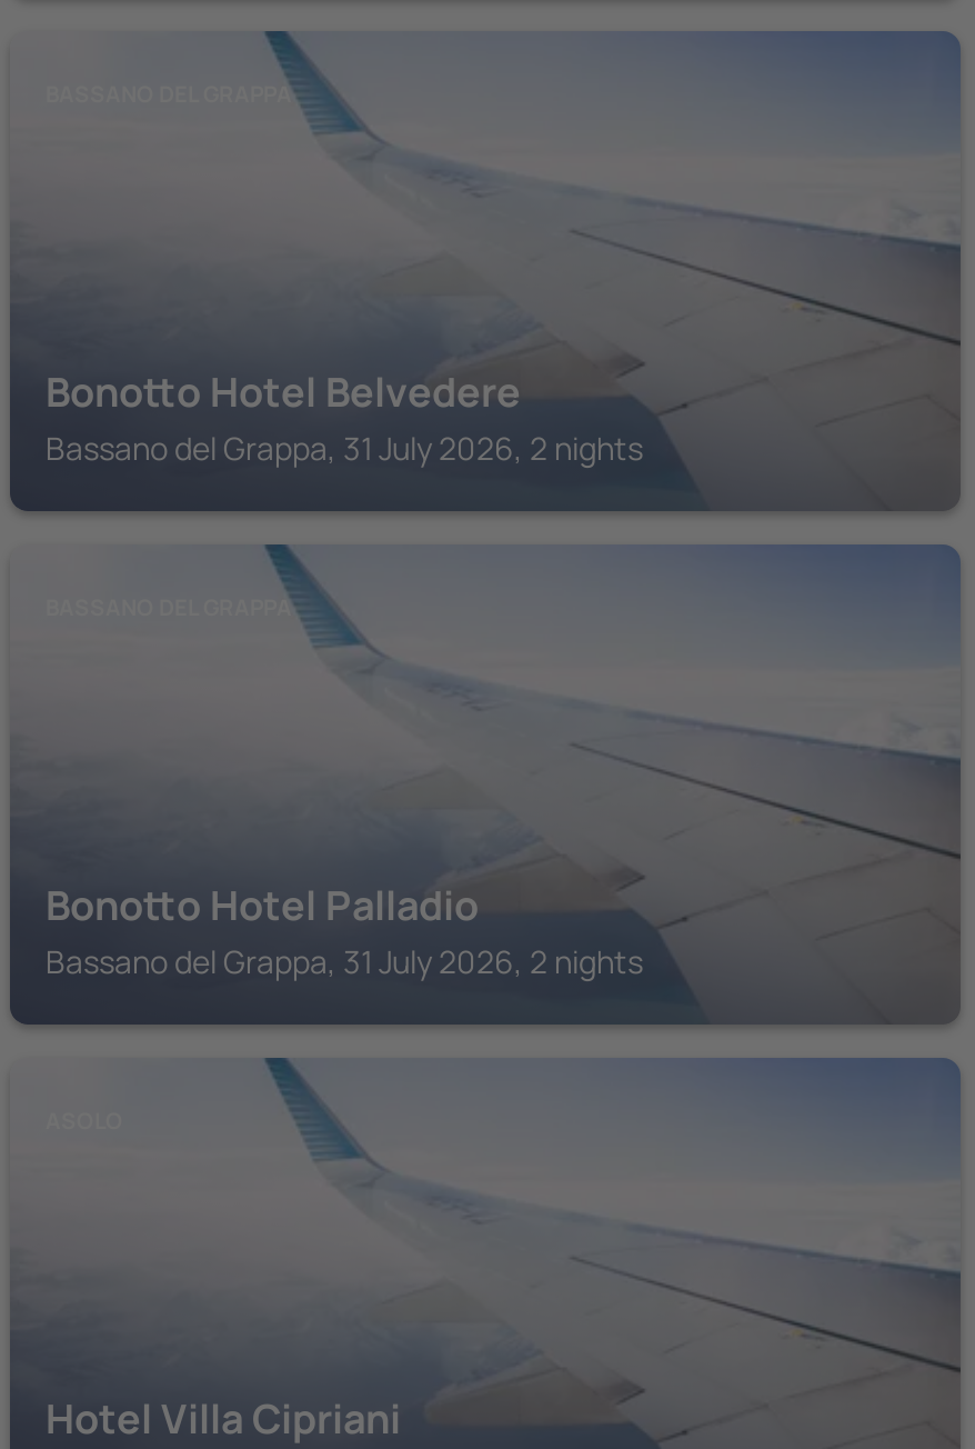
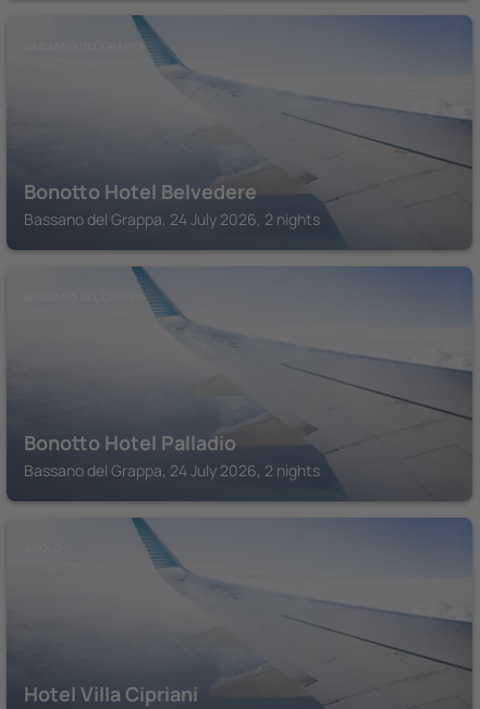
[46,427,643,469] Bassano del Grappa, 31 July 2026, 2 nights -> [24,209,320,229] Bassano del Grappa, 24 July 2026, 2 nights
[46,940,643,982] Bassano del Grappa, 31 July 2026, 2 nights -> [24,460,320,481] Bassano del Grappa, 24 July 2026, 2 nights

